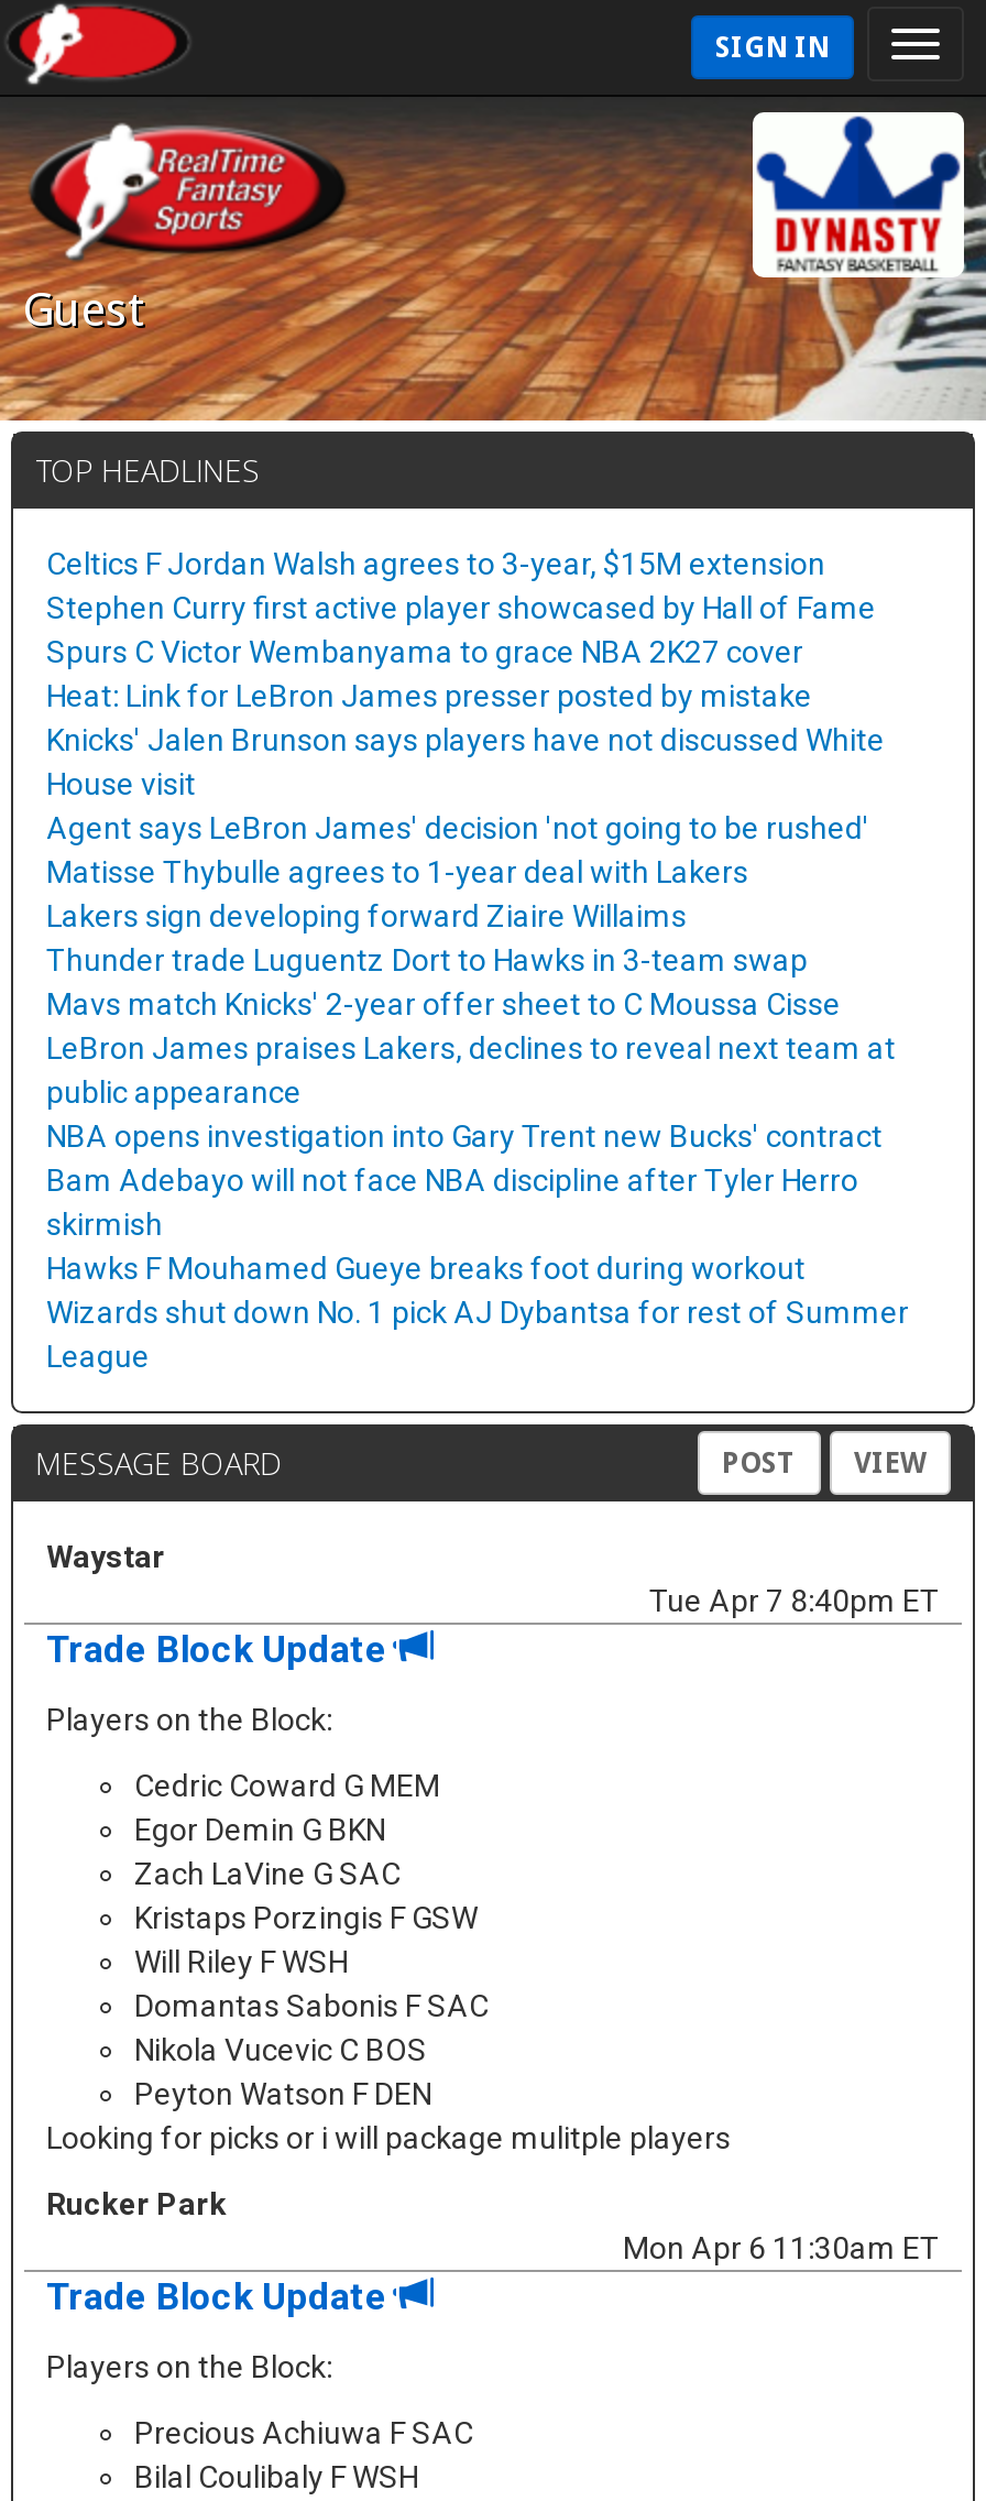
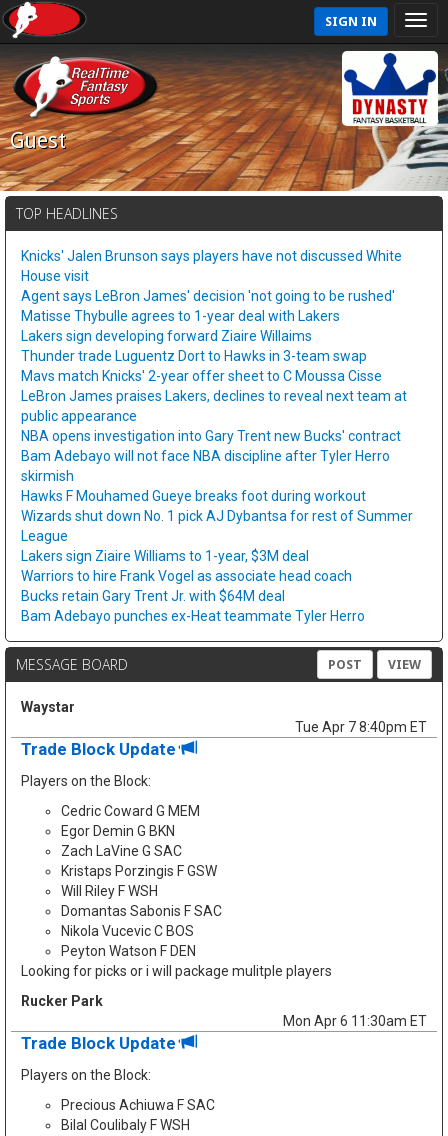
[46,546,876,713] Celtics F Jordan Walsh agrees to 3-year, $15M extension | Stephen Curry first active player showcased by Hall of Fame | Spurs C Victor Wembanyama to grace NBA 2K27 cover | Heat: Link for LeBron James presser posted by mistake -> none
moved [46,722,909,1374] -> [21,248,413,544]: Knicks' Jalen Brunson says players have not discussed White | House visit | Agent says LeBron James' decision 'not going to be rushed' | ... | Wizards shut down No. 1 pick AJ Dybantsa for rest of Summer | League
none -> [21,548,365,624] Lakers sign Ziaire Williams to 1-year, $3M deal | Warriors to hire Frank Vogel as associate head coach | Bucks retain Gary Trent Jr. with $64M deal | Bam Adebayo punches ex-Heat teammate Tyler Herro

